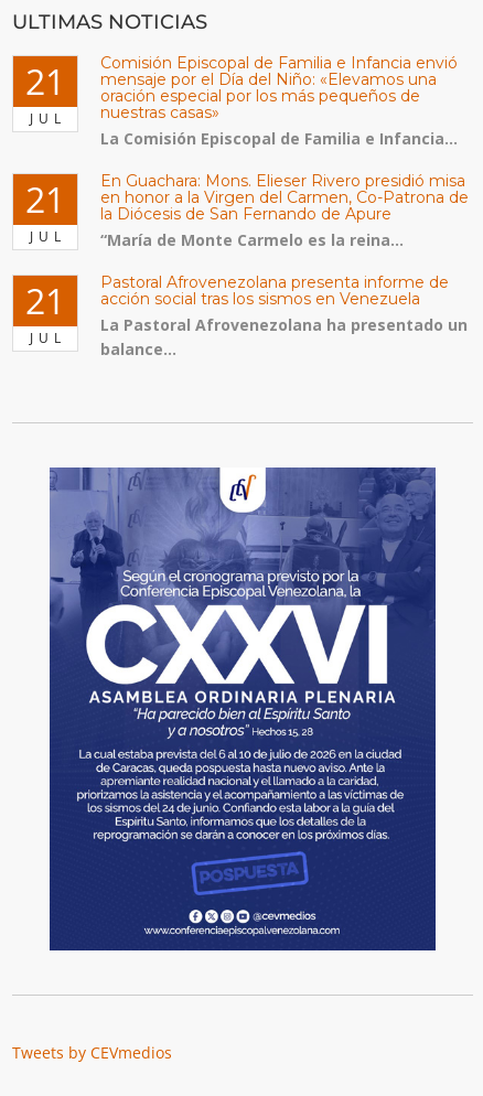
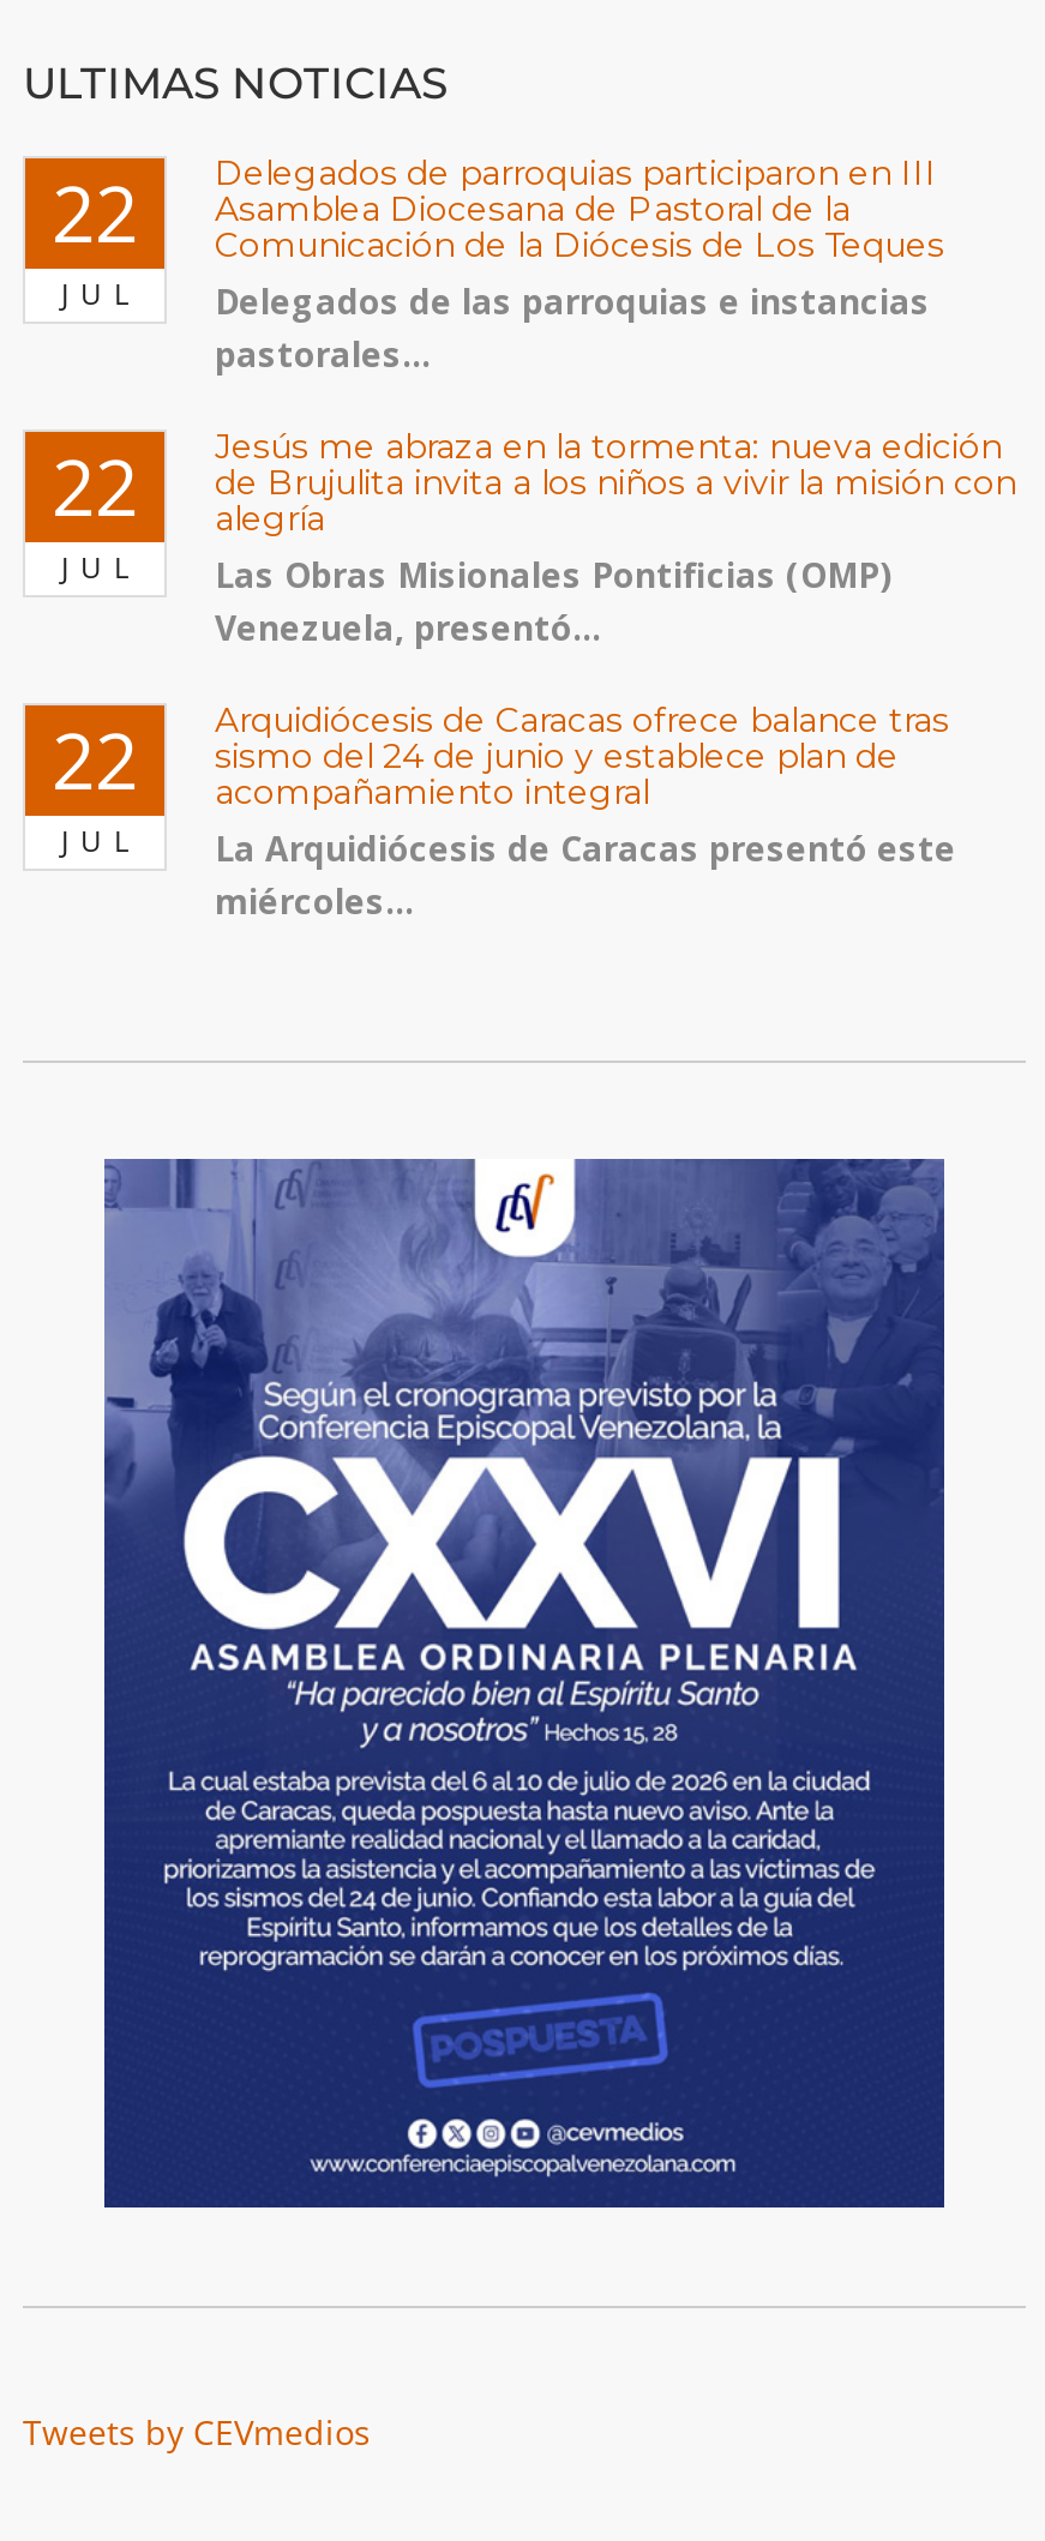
[25,58,65,105] 21 -> [52,159,138,262] 22
[100,53,458,149] Comisión Episcopal de Familia e Infancia envió | mensaje por el Día del Niño: «Elevamos una | oración especial por los más pequeños de | nuestras casas» | La Comisión Episcopal de Familia e Infancia... -> [215,150,944,375] Delegados de parroquias participaron en III | Asamblea Diocesana de Pastoral de la | Comunicación de la Diócesis de Los Teques | Delegados de las parroquias e instancias | pastorales...
[25,176,65,223] 21 -> [52,433,138,536] 22
[100,171,469,251] En Guachara: Mons. Elieser Rivero presidió misa | en honor a la Virgen del Carmen, Co-Patrona de | la Diócesis de San Fernando de Apure | “María de Monte Carmelo es la reina... -> [215,423,1016,649] Jesús me abraza en la tormenta: nueva edición | de Brujulita invita a los niños a vivir la misión con | alegría | Las Obras Misionales Pontificias (OMP) | Venezuela, presentó...
[25,277,65,325] 21 -> [52,706,138,810] 22
[100,273,468,360] Pastoral Afrovenezolana presenta informe de | acción social tras los sismos en Venezuela | La Pastoral Afrovenezolana ha presentado un | balance... -> [215,697,956,922] Arquidiócesis de Caracas ofrece balance tras | sismo del 24 de junio y establece plan de | acompañamiento integral | La Arquidiócesis de Caracas presentó este | miércoles...

